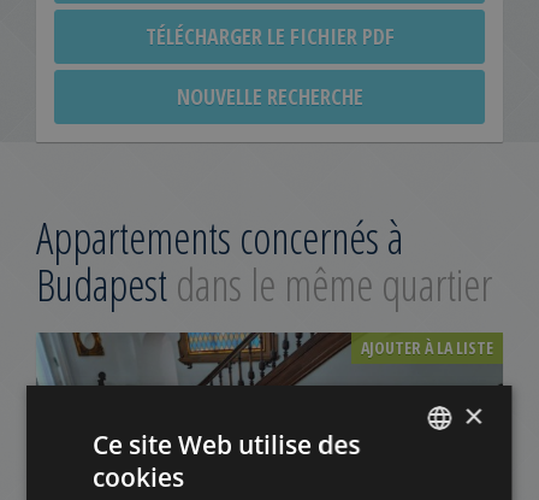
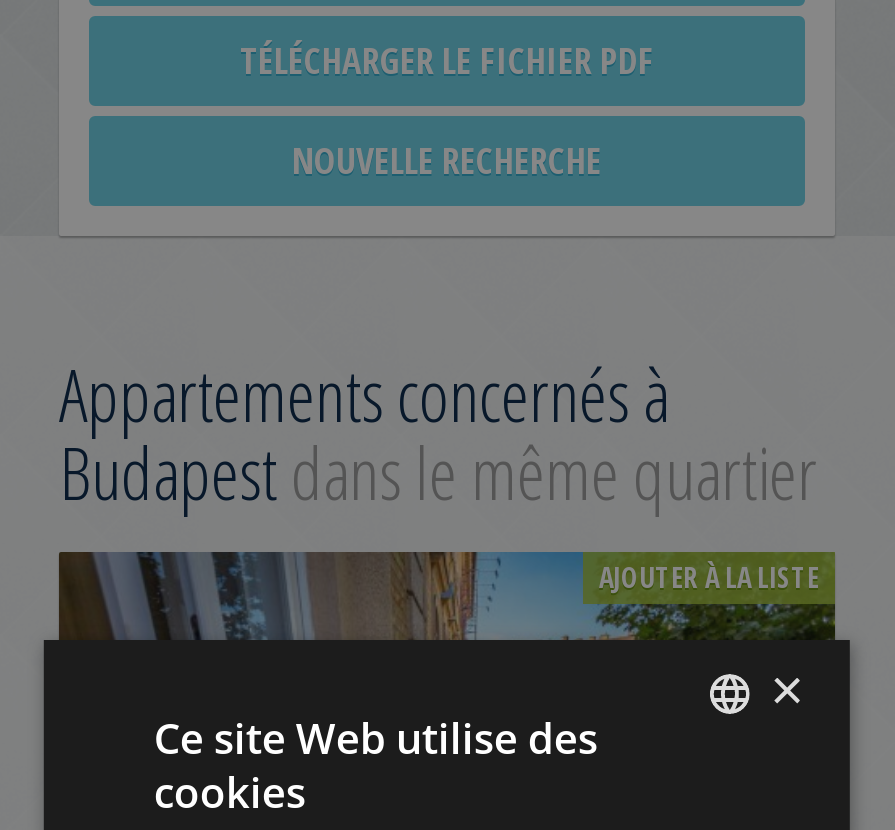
[36,331,502,387] [image] -> [57,550,835,642] [image]

